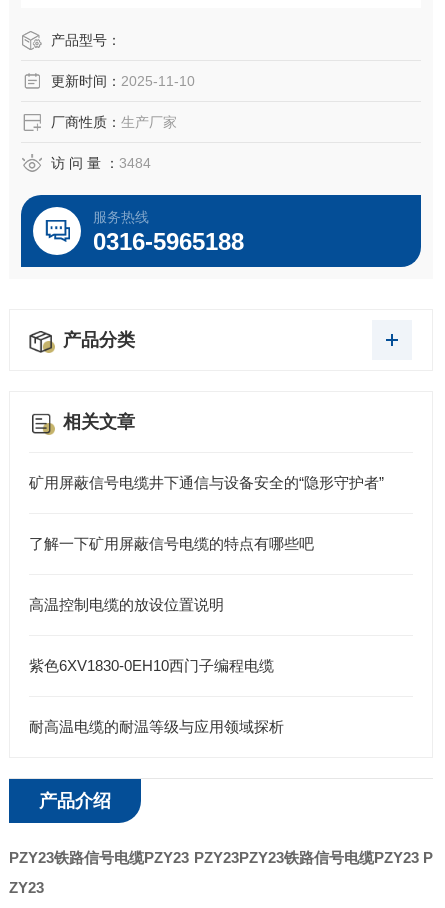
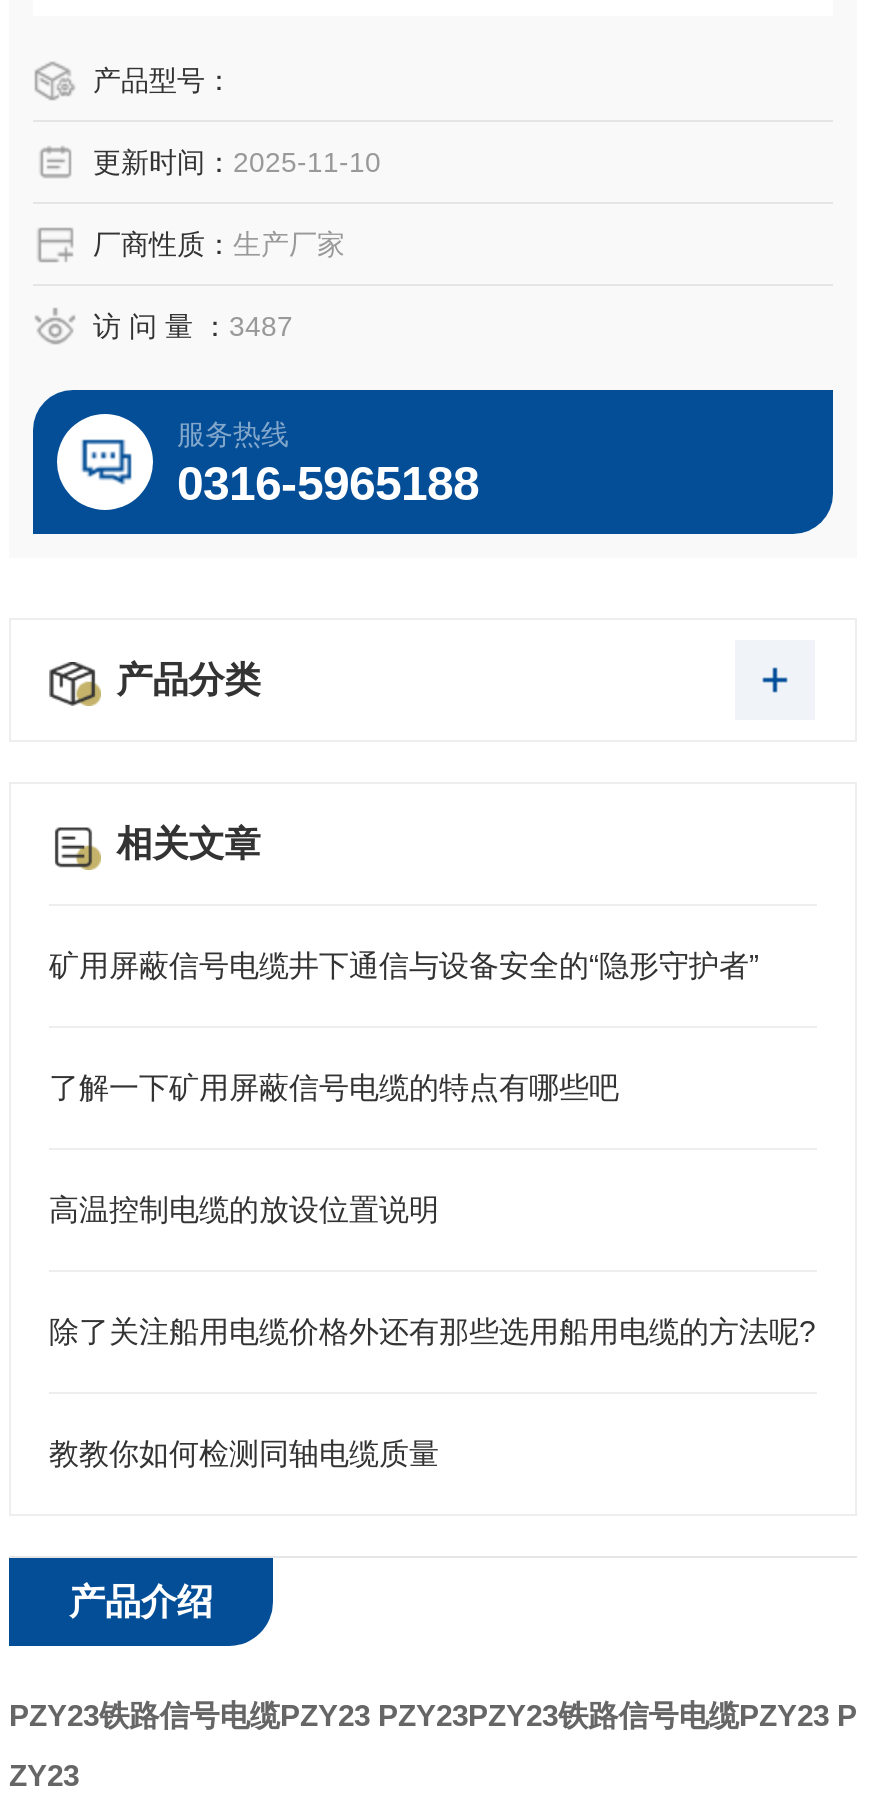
[51,155,151,171] 访 问 量 ：3484 -> [93,310,293,342] 访 问 量 ：3487
[29,657,274,674] 紫色6XV1830-0EH10西门子编程电缆 -> [49,1314,815,1348] 除了关注船用电缆价格外还有那些选用船用电缆的方法呢?
[29,718,284,735] 耐高温电缆的耐温等级与应用领域探析 -> [49,1436,439,1470] 教教你如何检测同轴电缆质量

